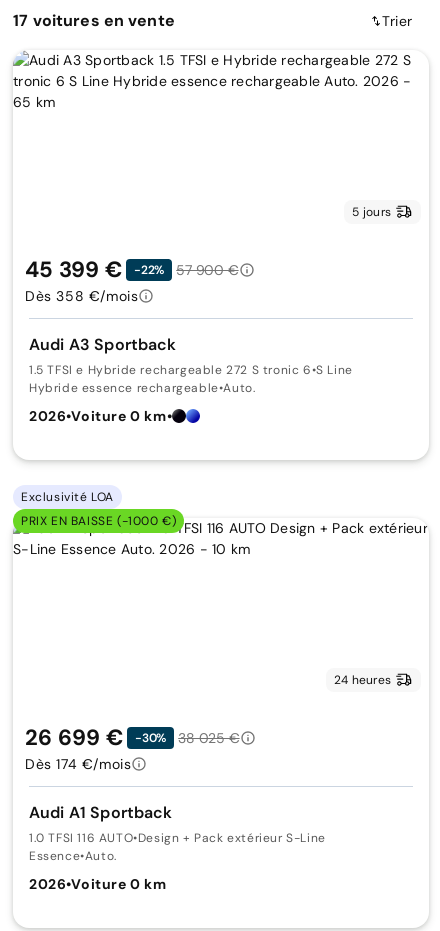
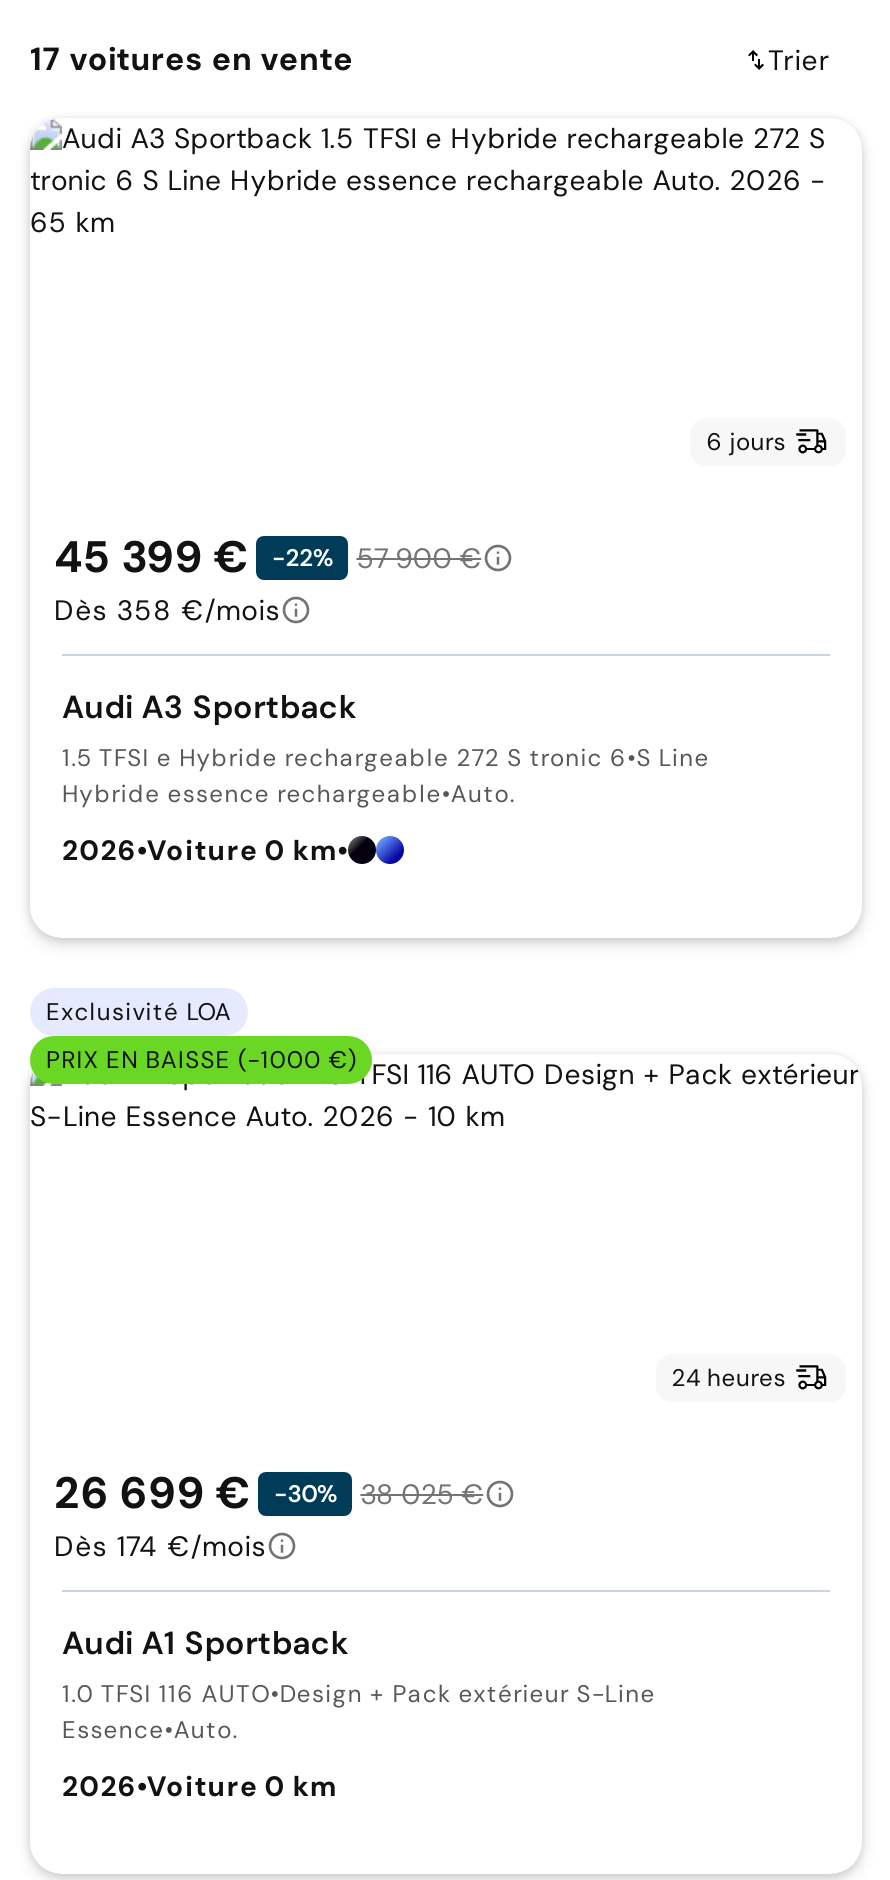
[352,204,391,220] 5 jours -> [706,426,786,458] 6 jours

